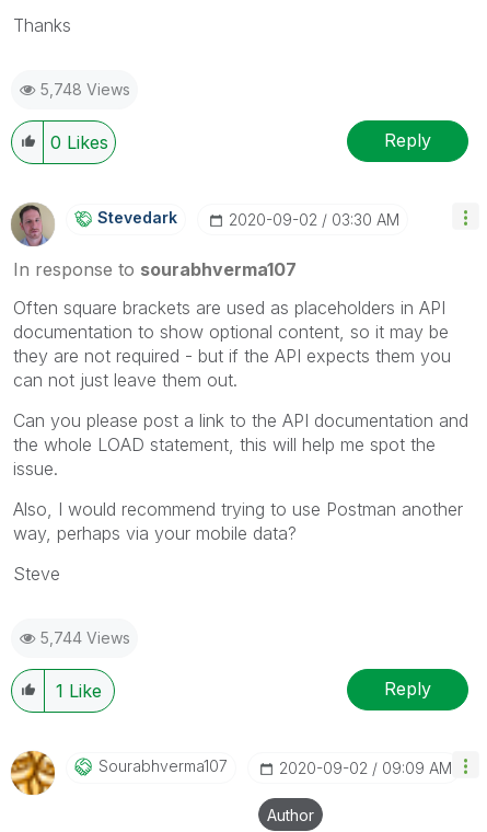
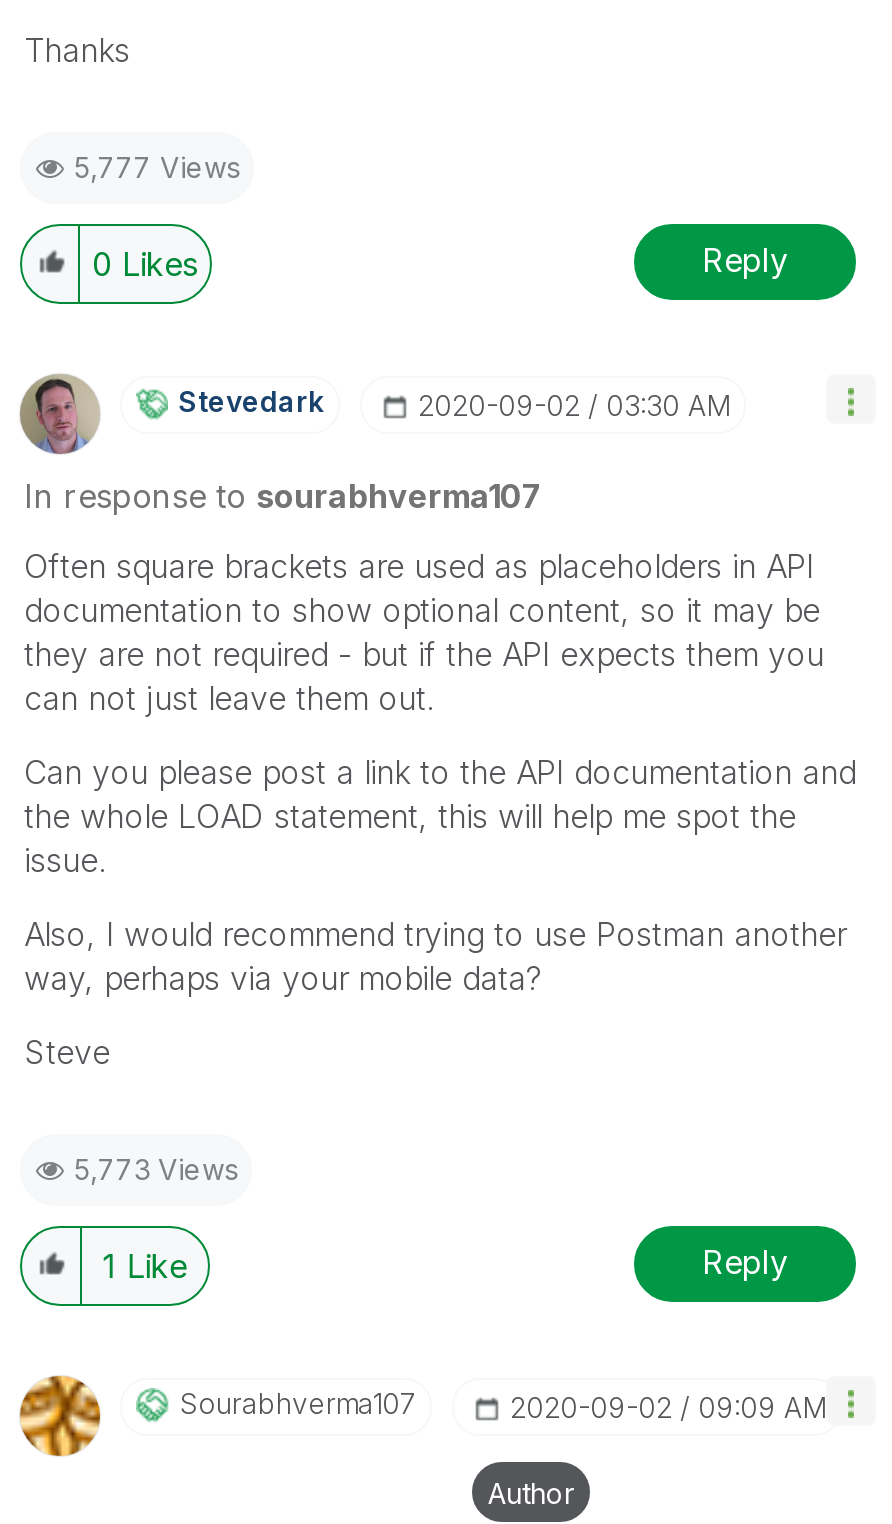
[40,79,130,98] 5,748 Views -> [74,149,240,183] 5,777 Views
[40,628,130,646] 5,744 Views -> [74,1151,238,1185] 5,773 Views

